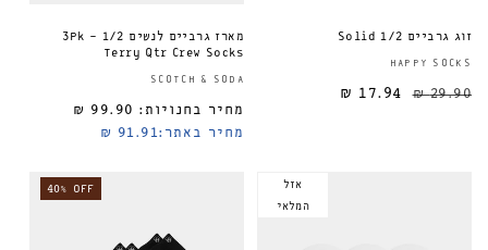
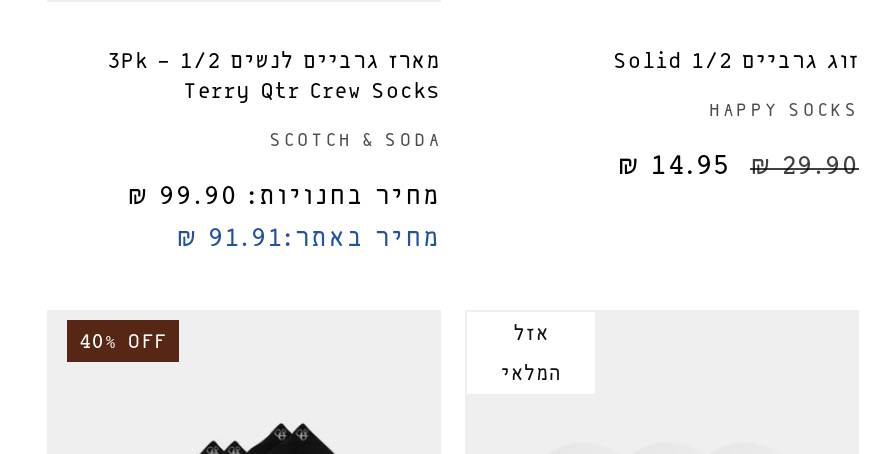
[358,87,472,101] 17.94 ₪ 29.90 ₪ -> [651,154,859,180] 14.95 ₪ 29.90 ₪

